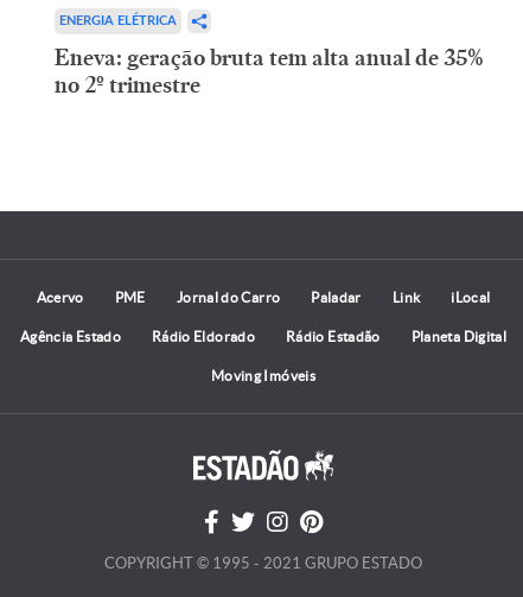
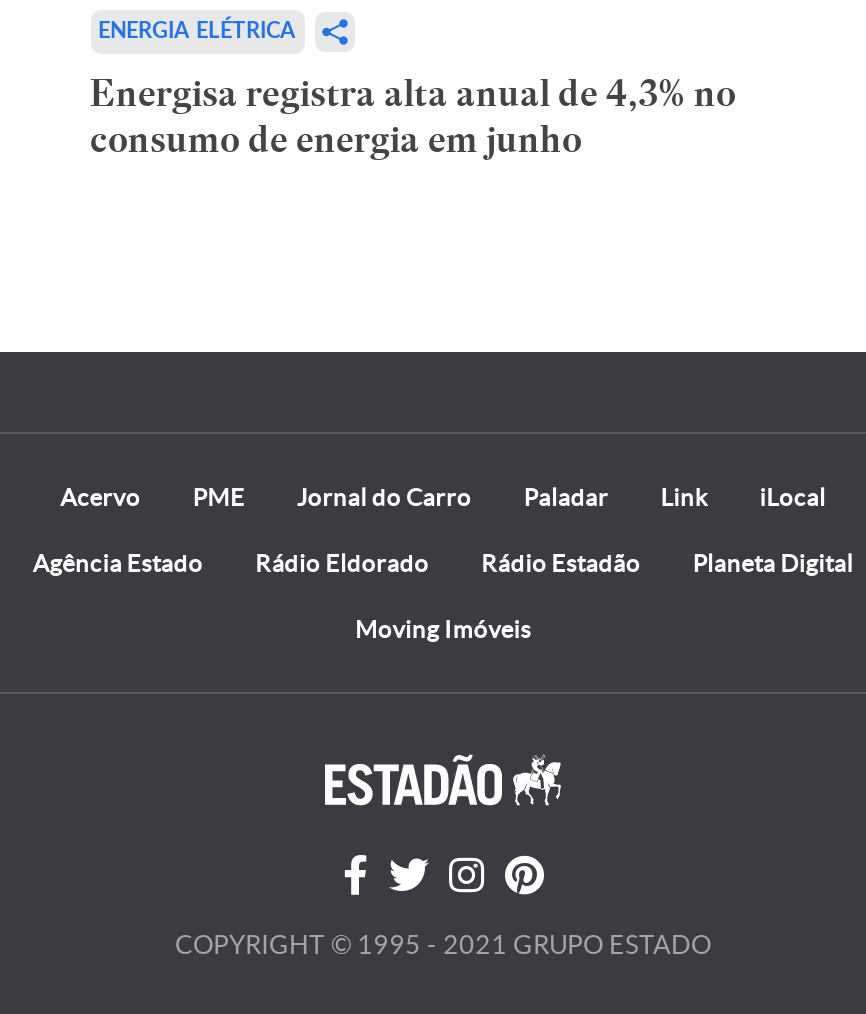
[54,44,483,99] Eneva: geração bruta tem alta anual de 35% | no 2º trimestre -> [90,70,736,162] Energisa registra alta anual de 4,3% no | consumo de energia em junho

